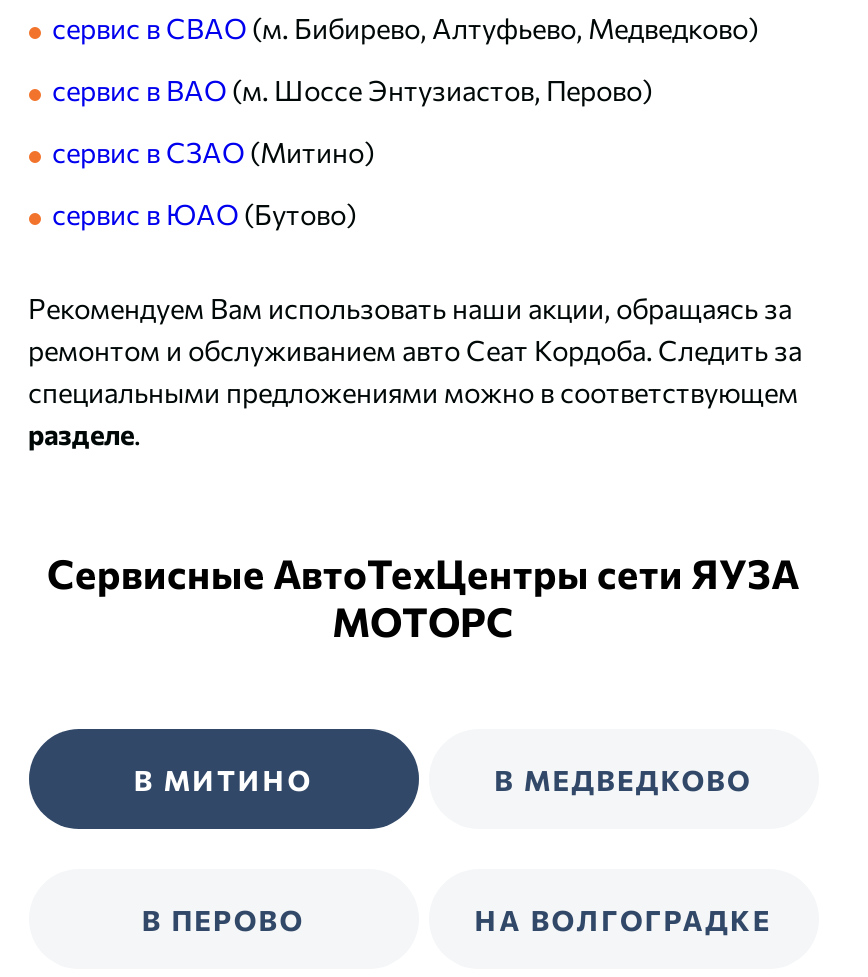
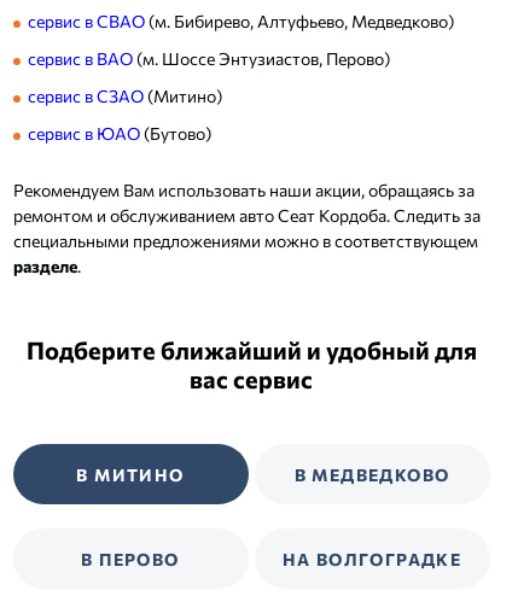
[47,549,799,645] Сервисные АвтоТехЦентры сети ЯУЗА | МОТОРС -> [26,335,476,393] Подберите ближайший и удобный для | вас сервис

